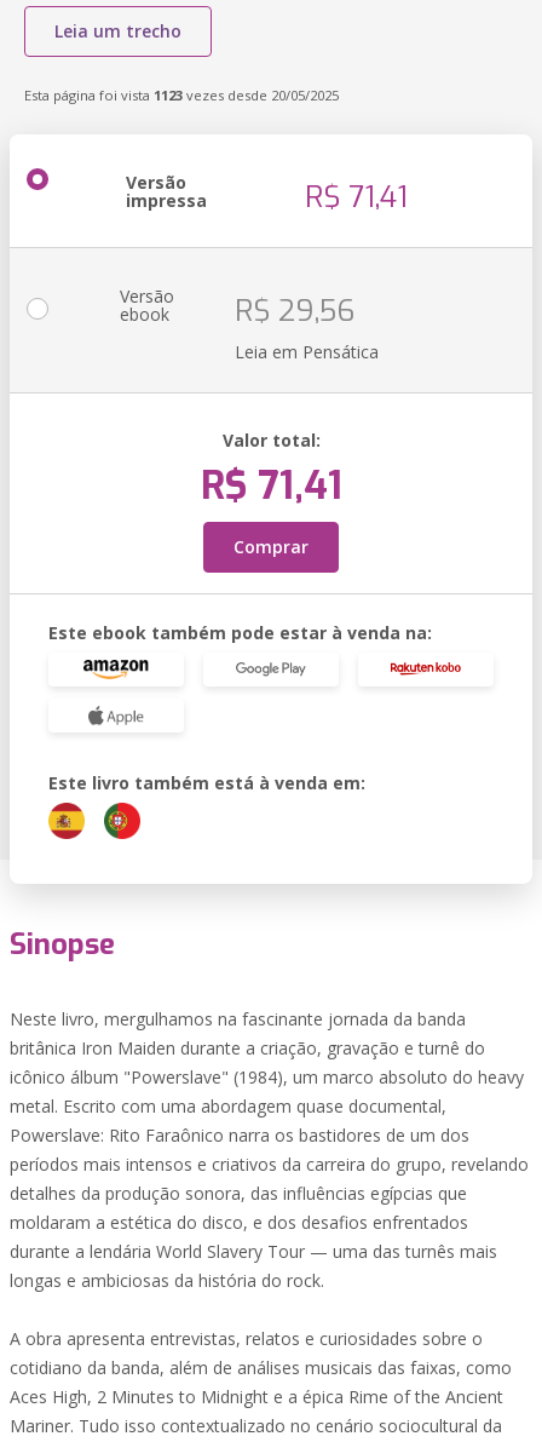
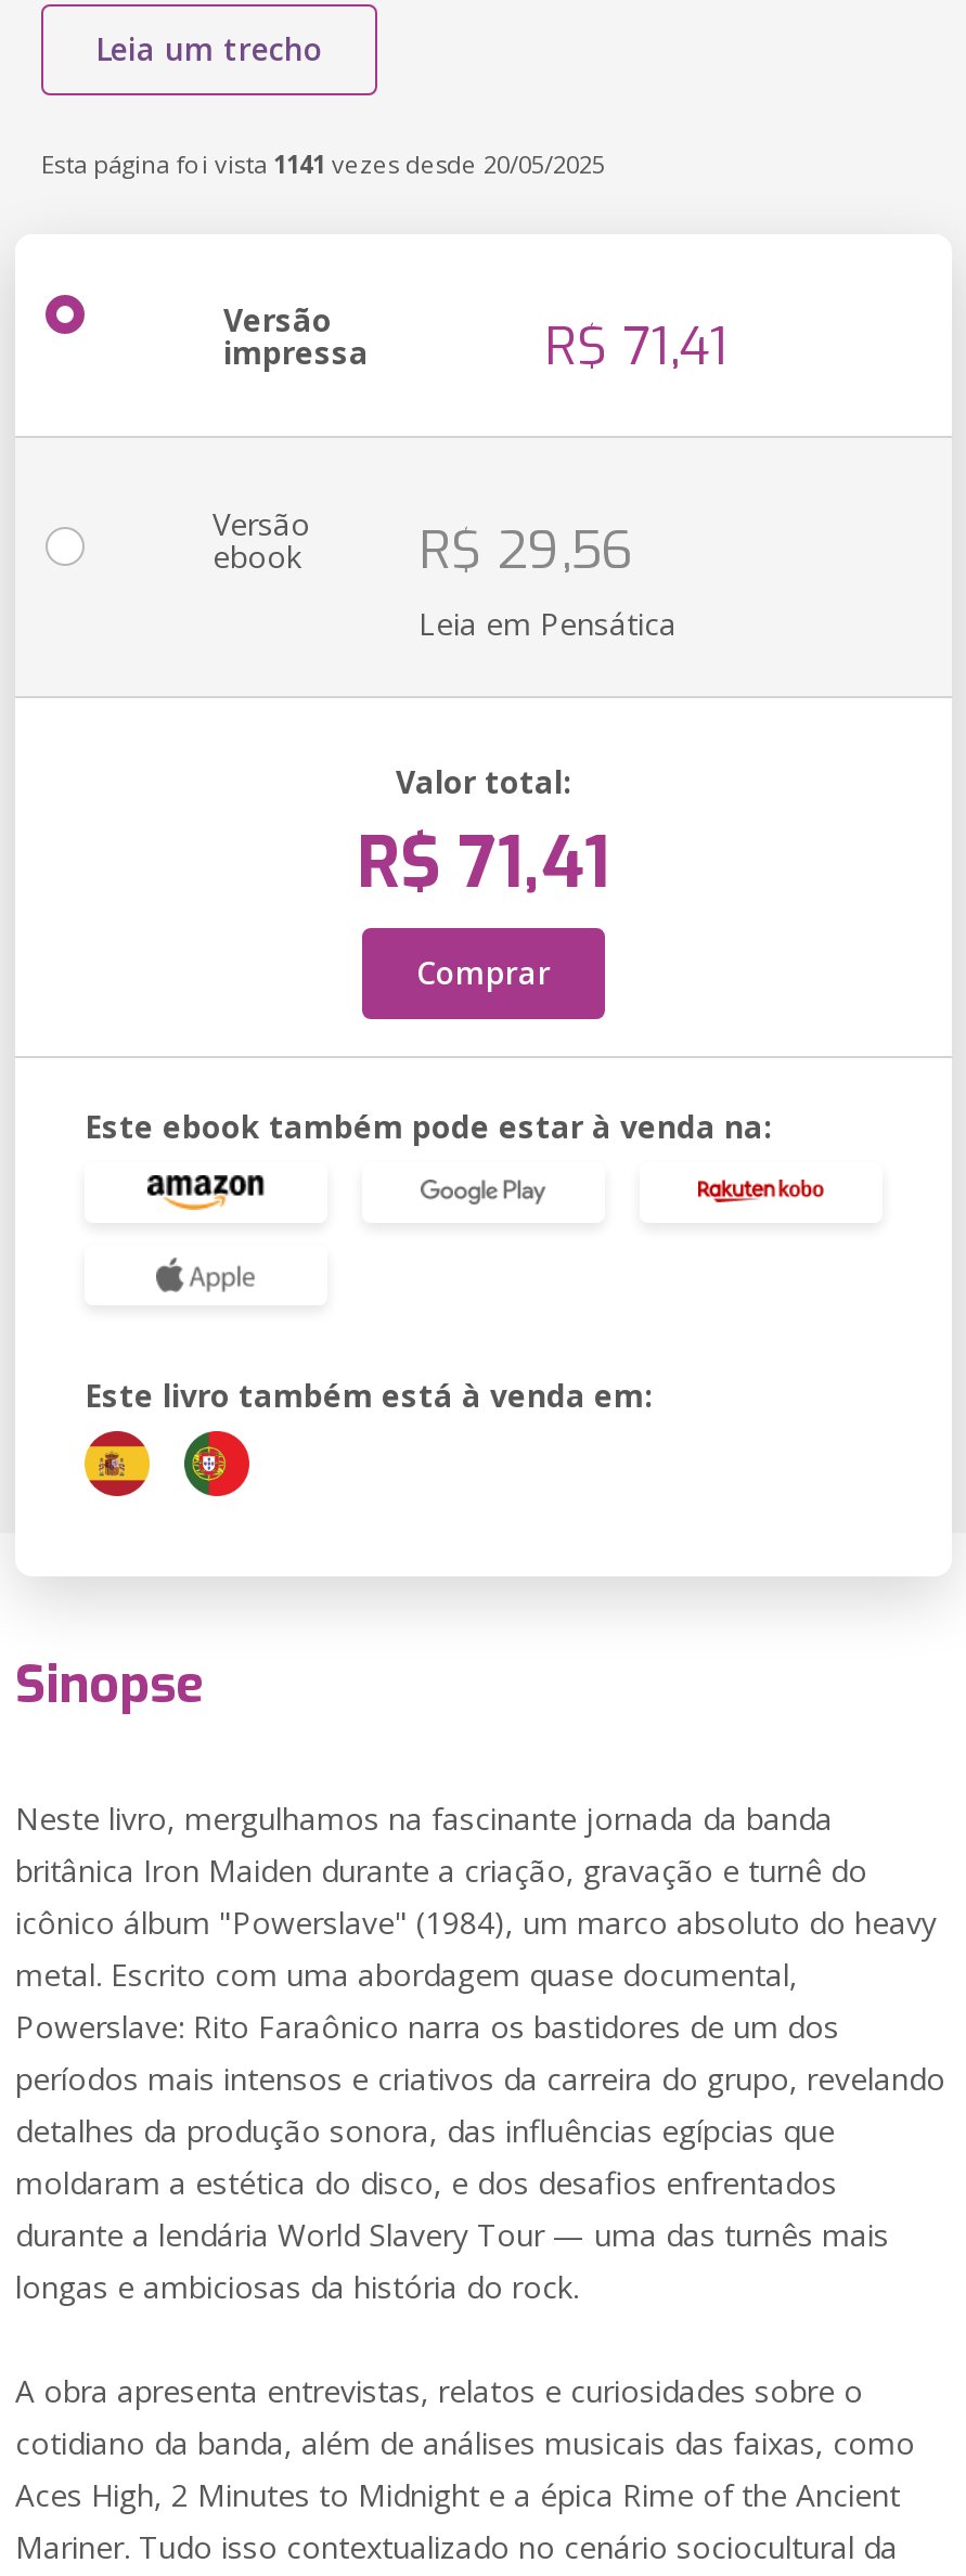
[24,86,339,104] Esta página foi vista 1123 vezes desde 20/05/2025 -> [41,147,605,180] Esta página foi vista 1141 vezes desde 20/05/2025

